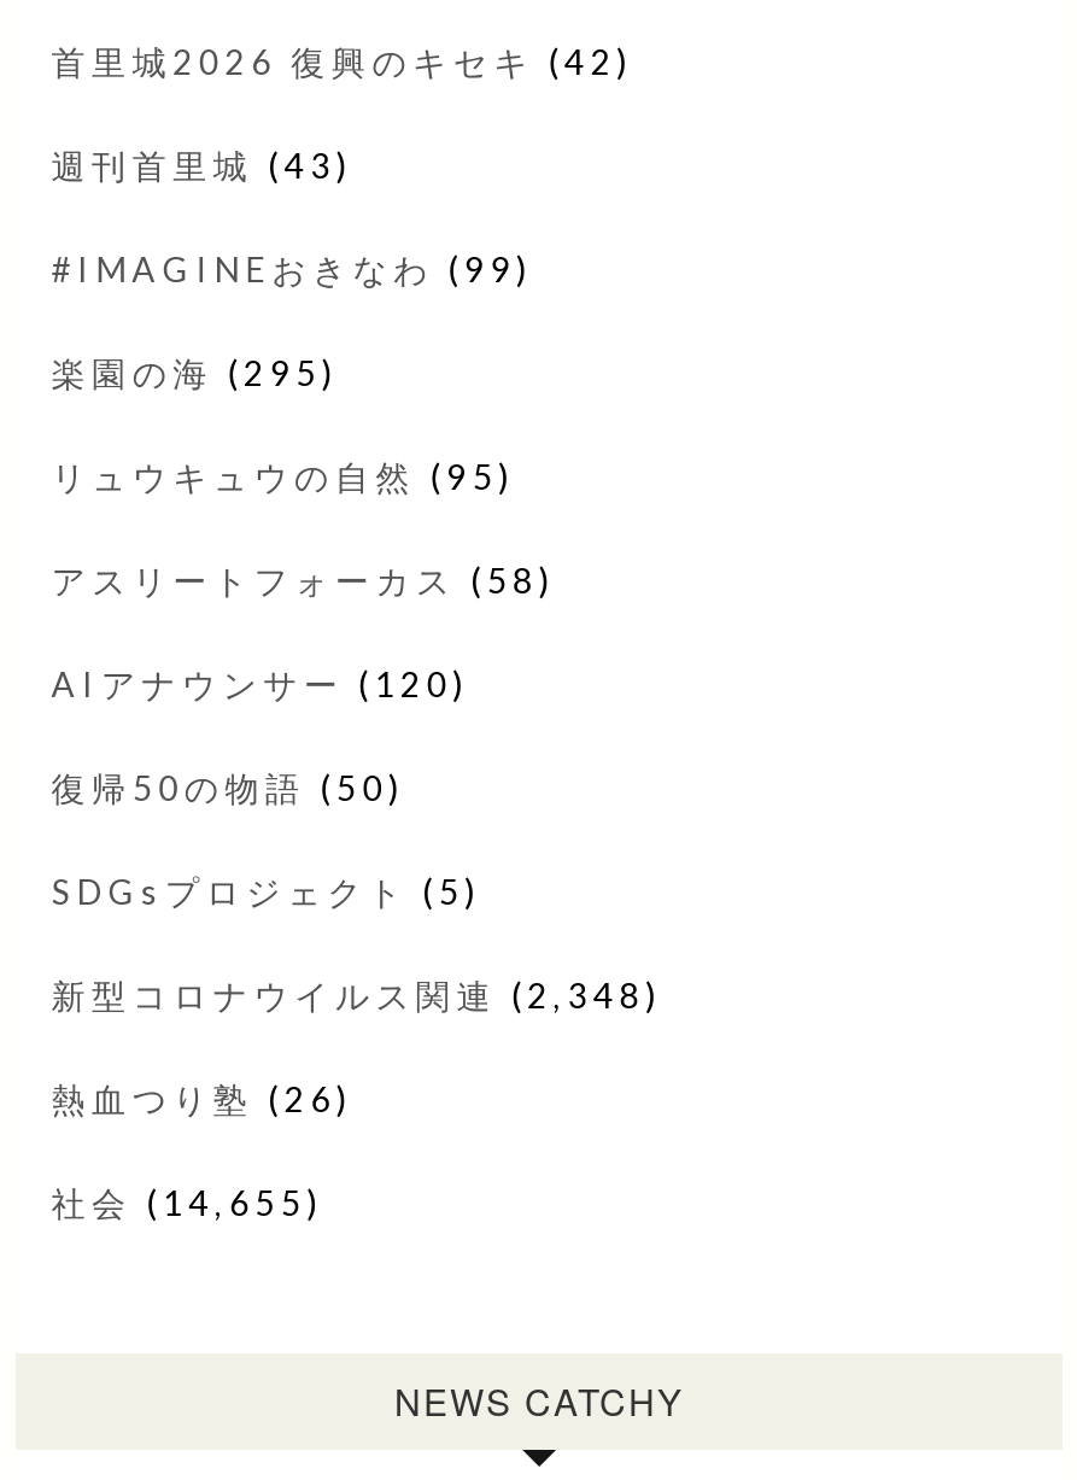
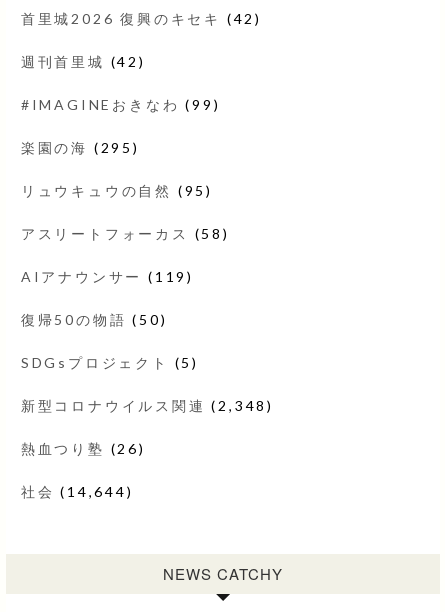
[51,145,353,186] 週刊首里城(43) -> [21,53,146,70] 週刊首里城(42)
[51,663,469,704] AIアナウンサー(120) -> [21,268,194,285] AIアナウンサー(119)
[51,1182,323,1223] 社会(14,655) -> [21,483,133,500] 社会(14,644)

